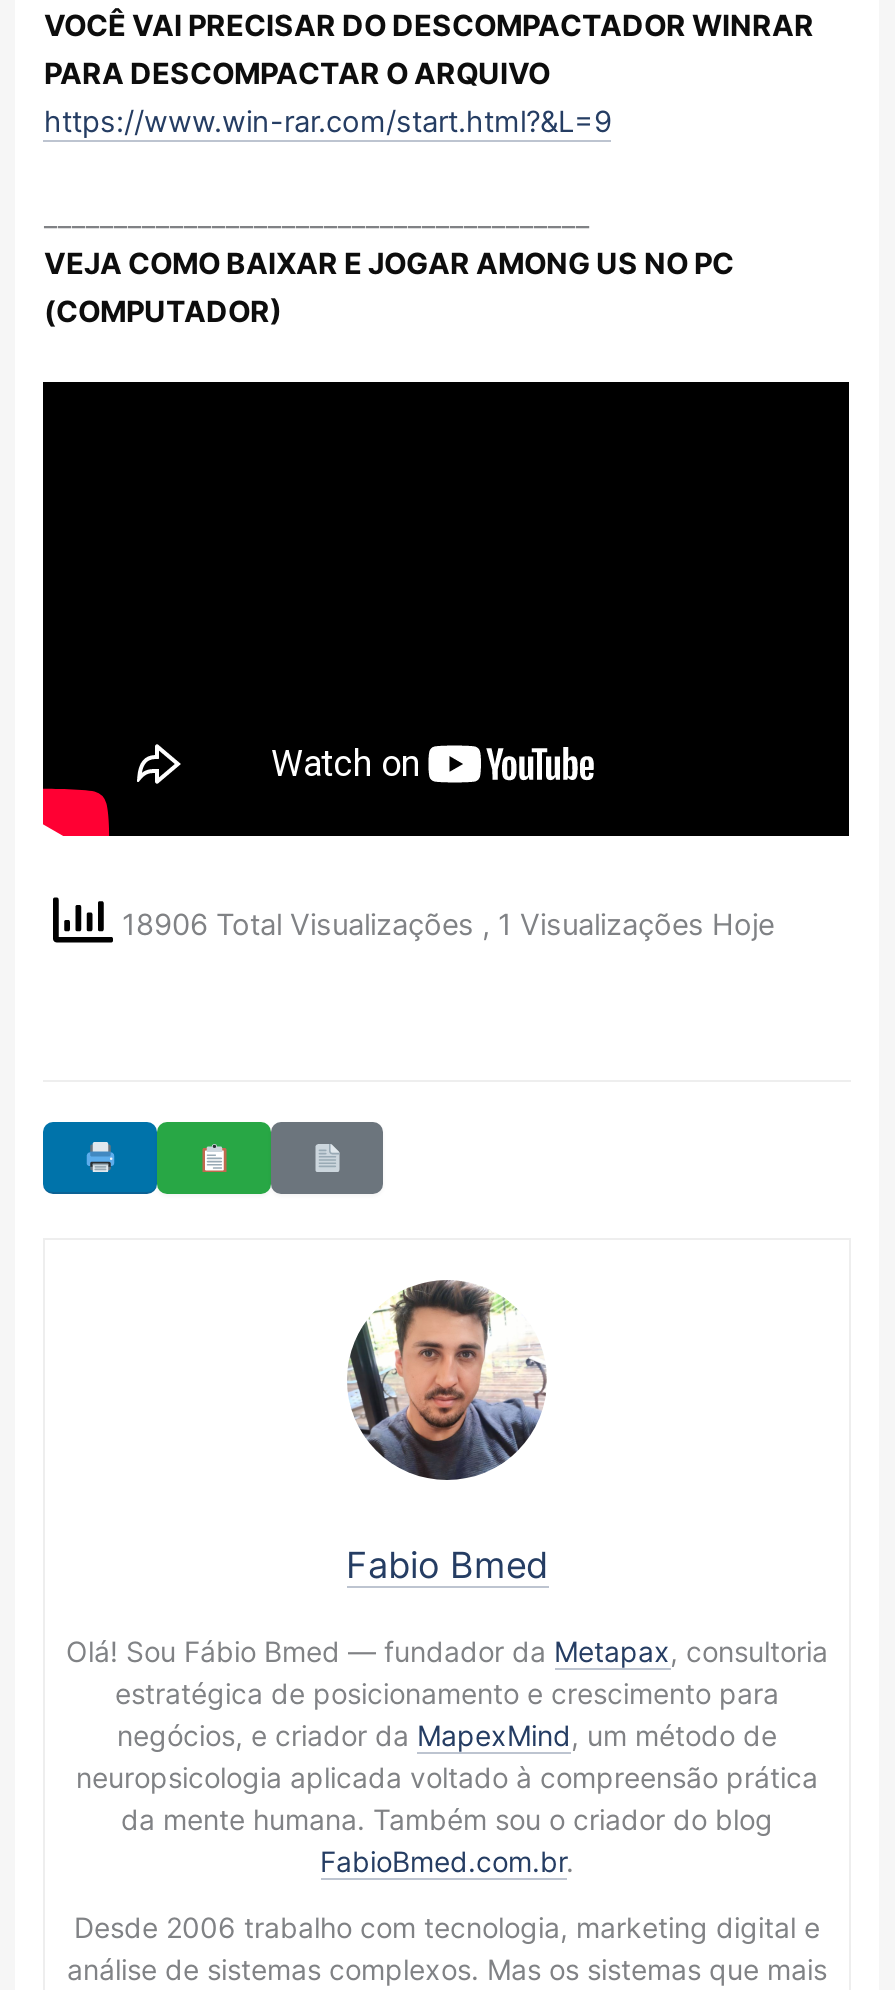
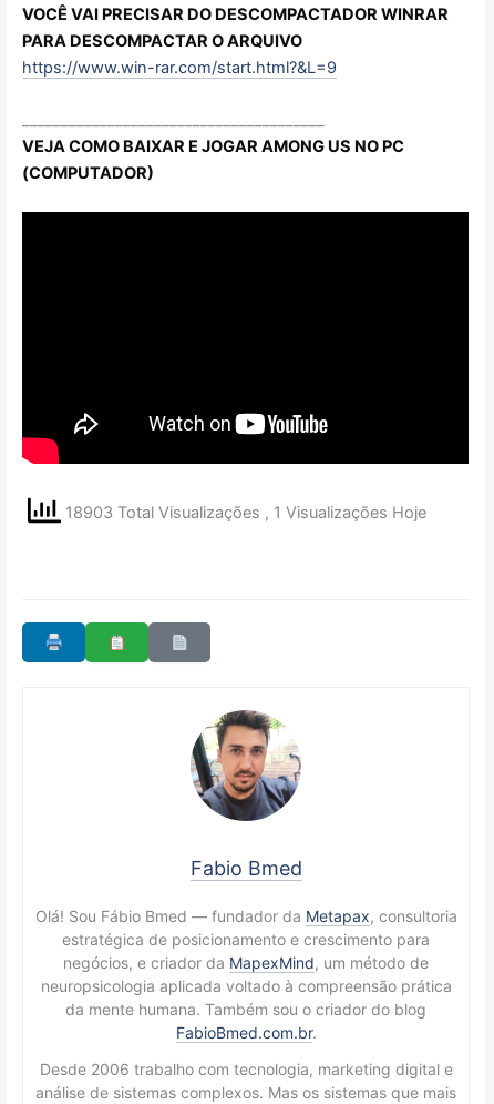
[114,907,774,943] 18906 Total Visualizações, 1 Visualizações Hoje -> [61,503,427,523] 18903 Total Visualizações, 1 Visualizações Hoje

